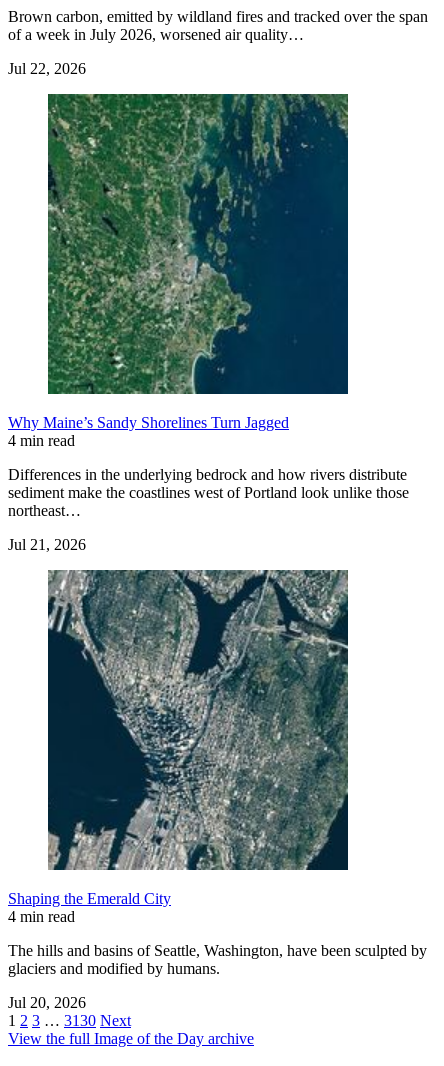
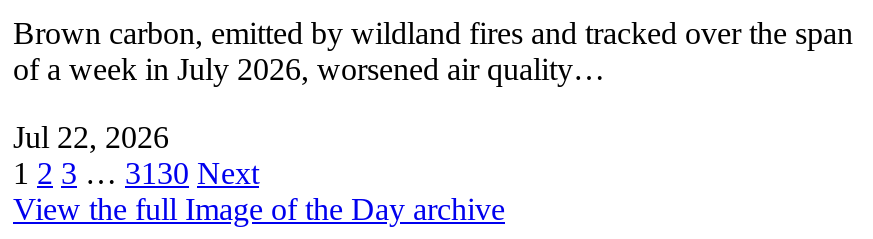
[8,93,409,553] [image] | Why Maine’s Sandy Shorelines Turn Jagged | 4 min read | Differences in the underlying bedrock and how rivers distribute | sediment make the coastlines west of Portland look unlike those | northeast… | Jul 21, 2026 -> none
[8,569,427,1011] [image] | Shaping the Emerald City | 4 min read | The hills and basins of Seattle, Washington, have been sculpted by | glaciers and modified by humans. | Jul 20, 2026 -> none

